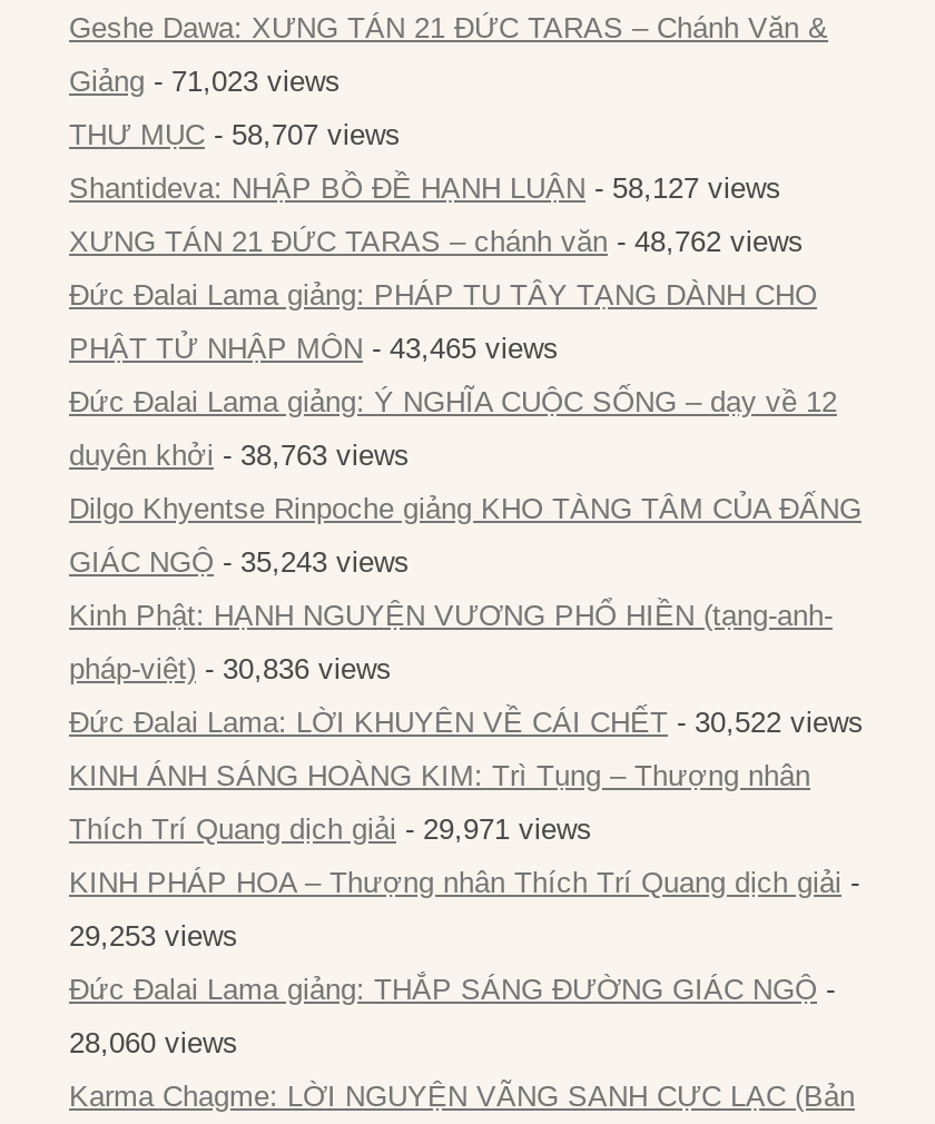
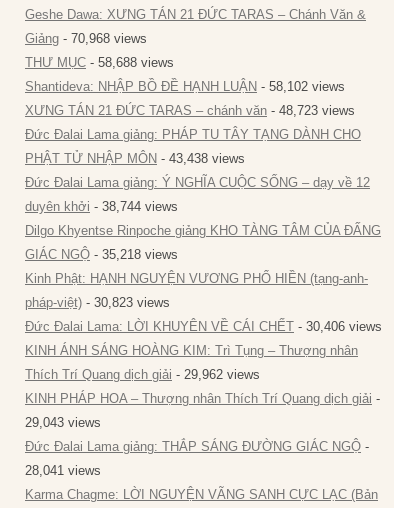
[69,65,341,98] Giảng - 71,023 views -> [25,31,147,46] Giảng - 70,968 views
[69,118,401,151] THƯ MỤC - 58,707 views -> [25,55,174,70] THƯ MỤC - 58,688 views
[69,171,781,205] Shantideva: NHẬP BỒ ĐỀ HẠNH LUẬN - 58,127 views -> [25,79,345,94] Shantideva: NHẬP BỒ ĐỀ HẠNH LUẬN - 58,102 views
[69,225,804,258] XƯNG TÁN 21 ĐỨC TARAS – chánh văn - 48,762 views -> [25,103,355,118] XƯNG TÁN 21 ĐỨC TARAS – chánh văn - 48,723 views
[69,332,559,365] PHẬT TỬ NHẬP MÔN - 43,465 views -> [25,151,245,166] PHẬT TỬ NHẬP MÔN - 43,438 views
[69,438,410,472] duyên khởi - 38,763 views -> [25,199,178,214] duyên khởi - 38,744 views
[69,545,410,579] GIÁC NGỘ - 35,243 views -> [25,247,178,262] GIÁC NGỘ - 35,218 views
[69,652,392,686] pháp-việt) - 30,836 views -> [25,295,170,310] pháp-việt) - 30,823 views
[69,706,864,739] Đức Đalai Lama: LỜI KHUYÊN VỀ CÁI CHẾT - 30,522 views -> [25,319,382,334] Đức Đalai Lama: LỜI KHUYÊN VỀ CÁI CHẾT - 30,406 views
[69,812,592,846] Thích Trí Quang dịch giải - 29,971 views -> [25,367,260,382] Thích Trí Quang dịch giải - 29,962 views
[69,919,238,953] 29,253 views -> [25,415,101,430] 29,043 views
[69,1026,238,1059] 28,060 views -> [25,463,101,478] 28,041 views

